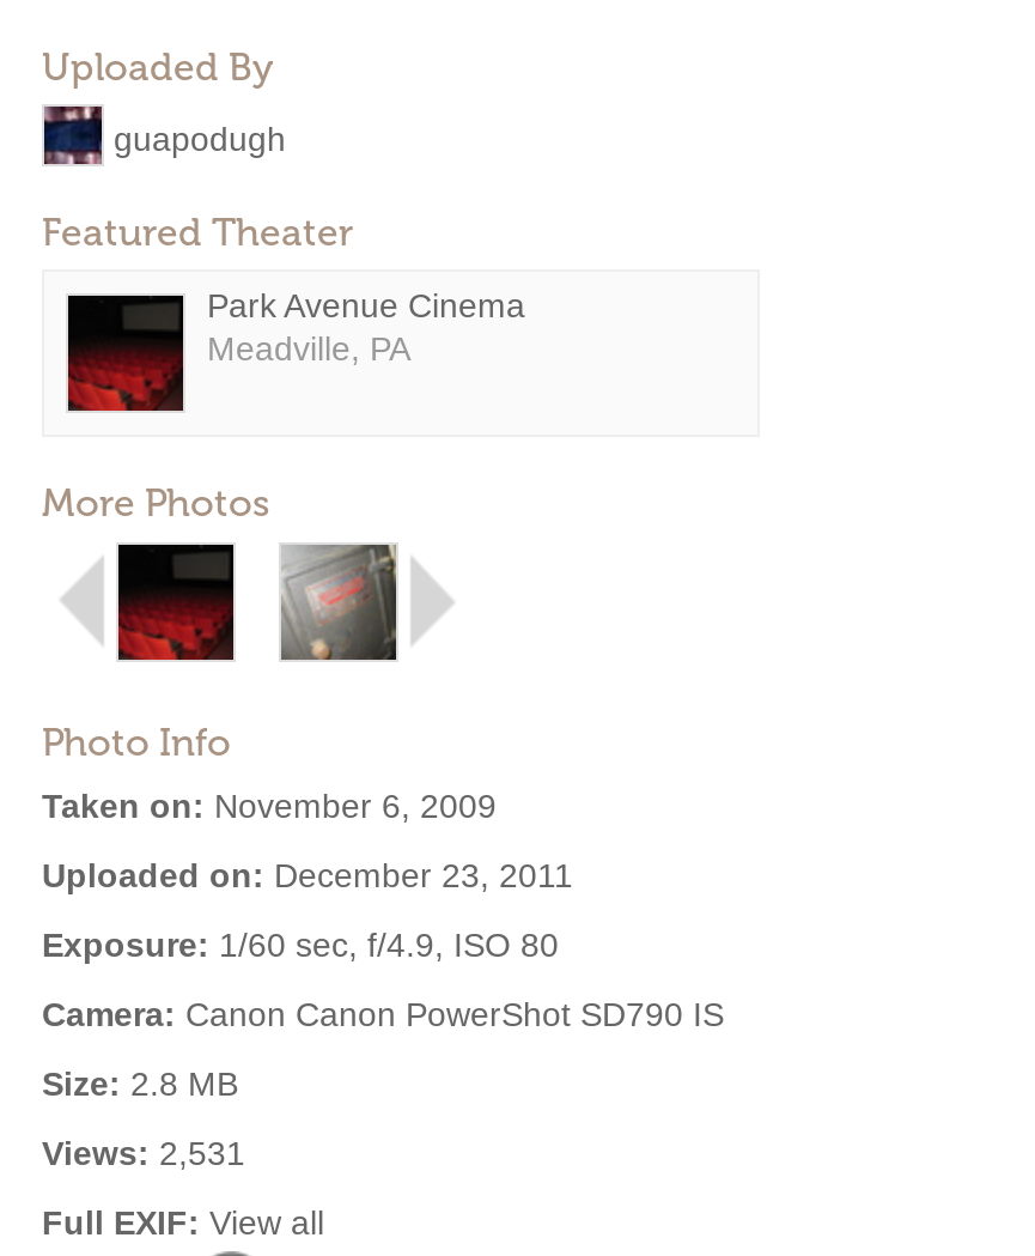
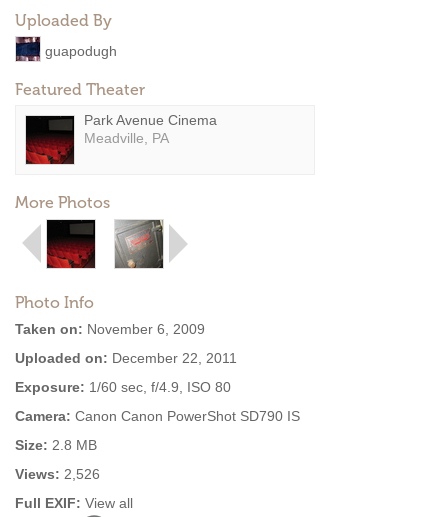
[42,856,573,894] Uploaded on: December 23, 2011 -> [15,350,237,366] Uploaded on: December 22, 2011
[42,1134,245,1172] Views: 2,531 -> [15,466,100,482] Views: 2,526

